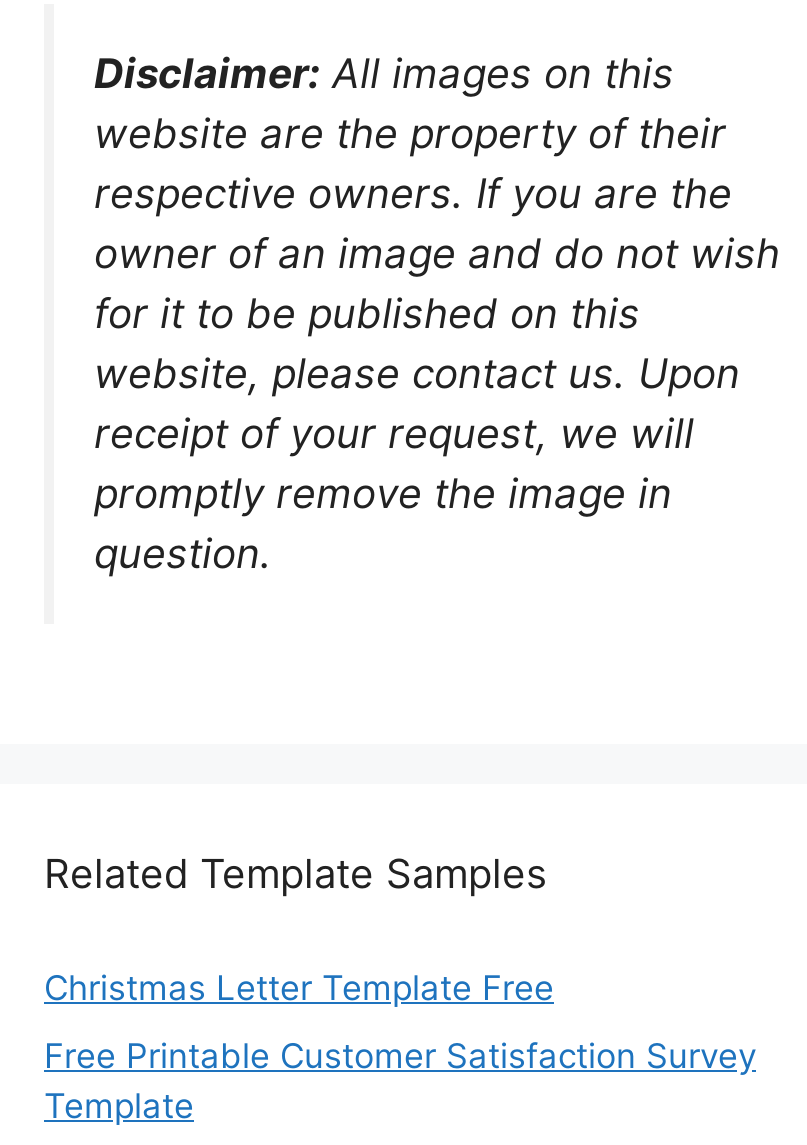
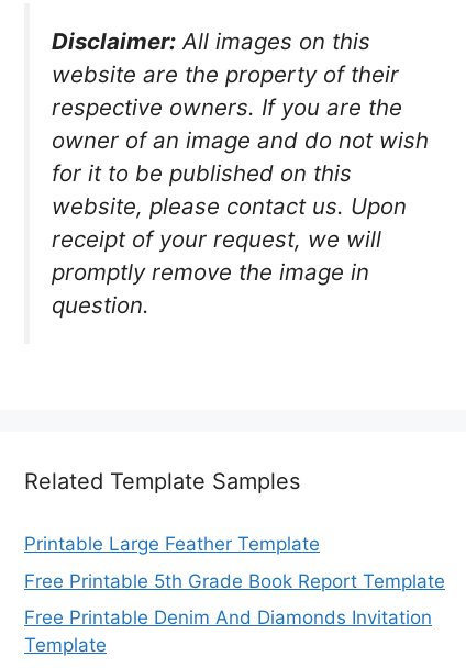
[44,969,756,1076] Christmas Letter Template Free | Free Printable Customer Satisfaction Survey -> [24,533,445,629] Printable Large Feather Template | Free Printable 5th Grade Book Report Template | Free Printable Denim And Diamonds Invitation

